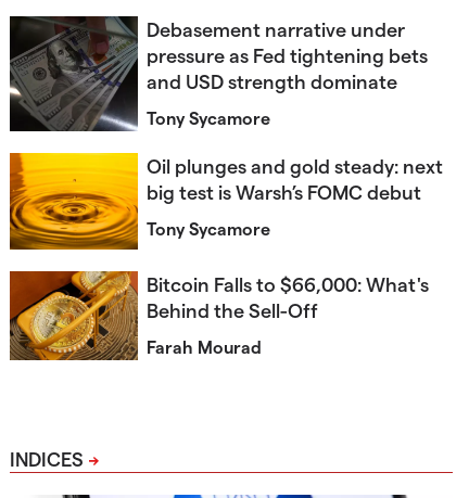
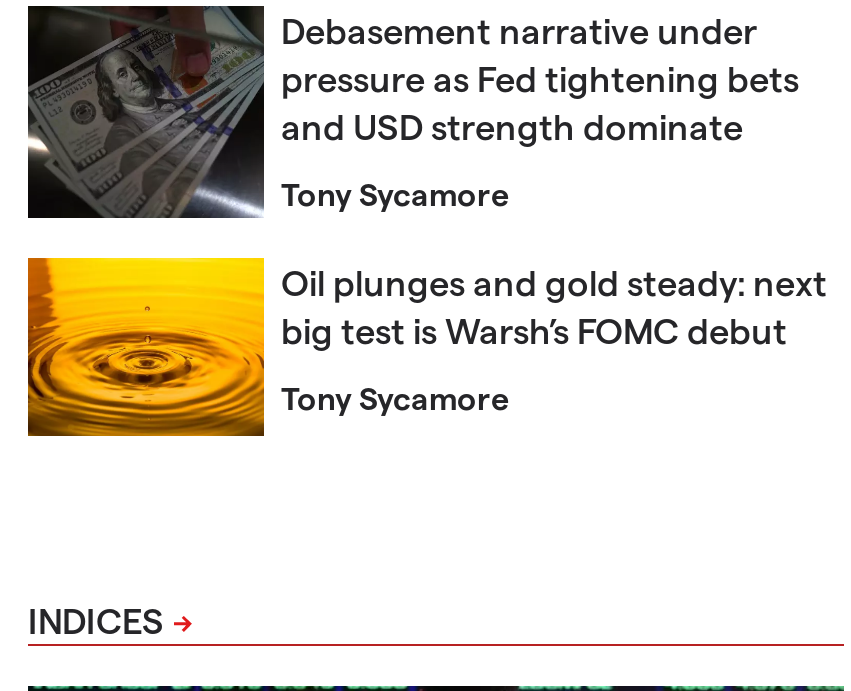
[10,270,429,361] [image] | Bitcoin Falls to $66,000: What's | Behind the Sell-Off | Farah Mourad -> none

